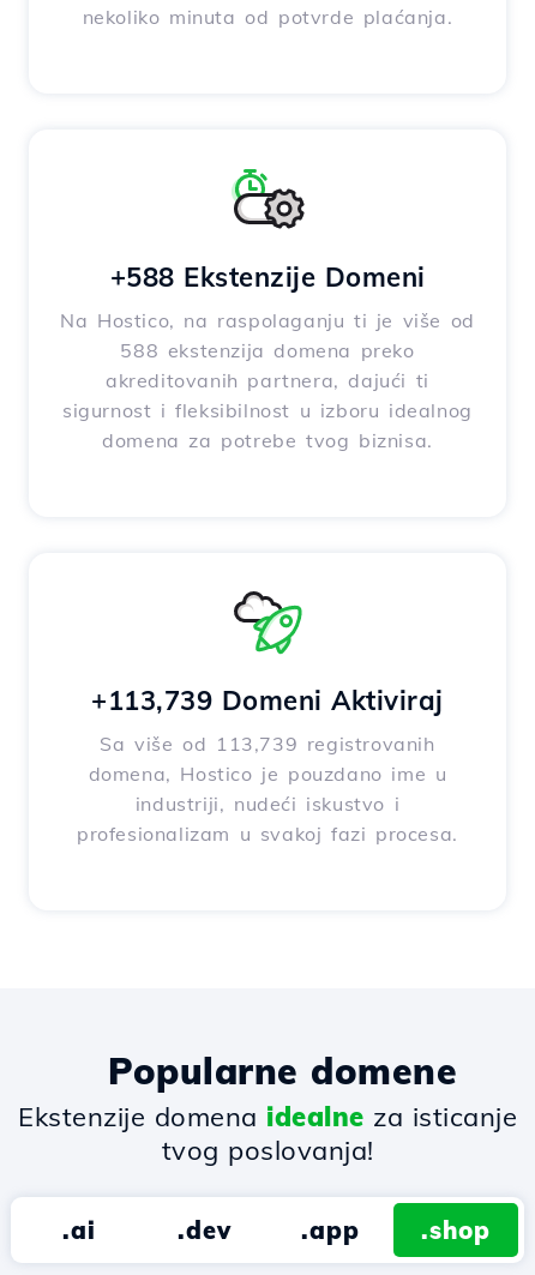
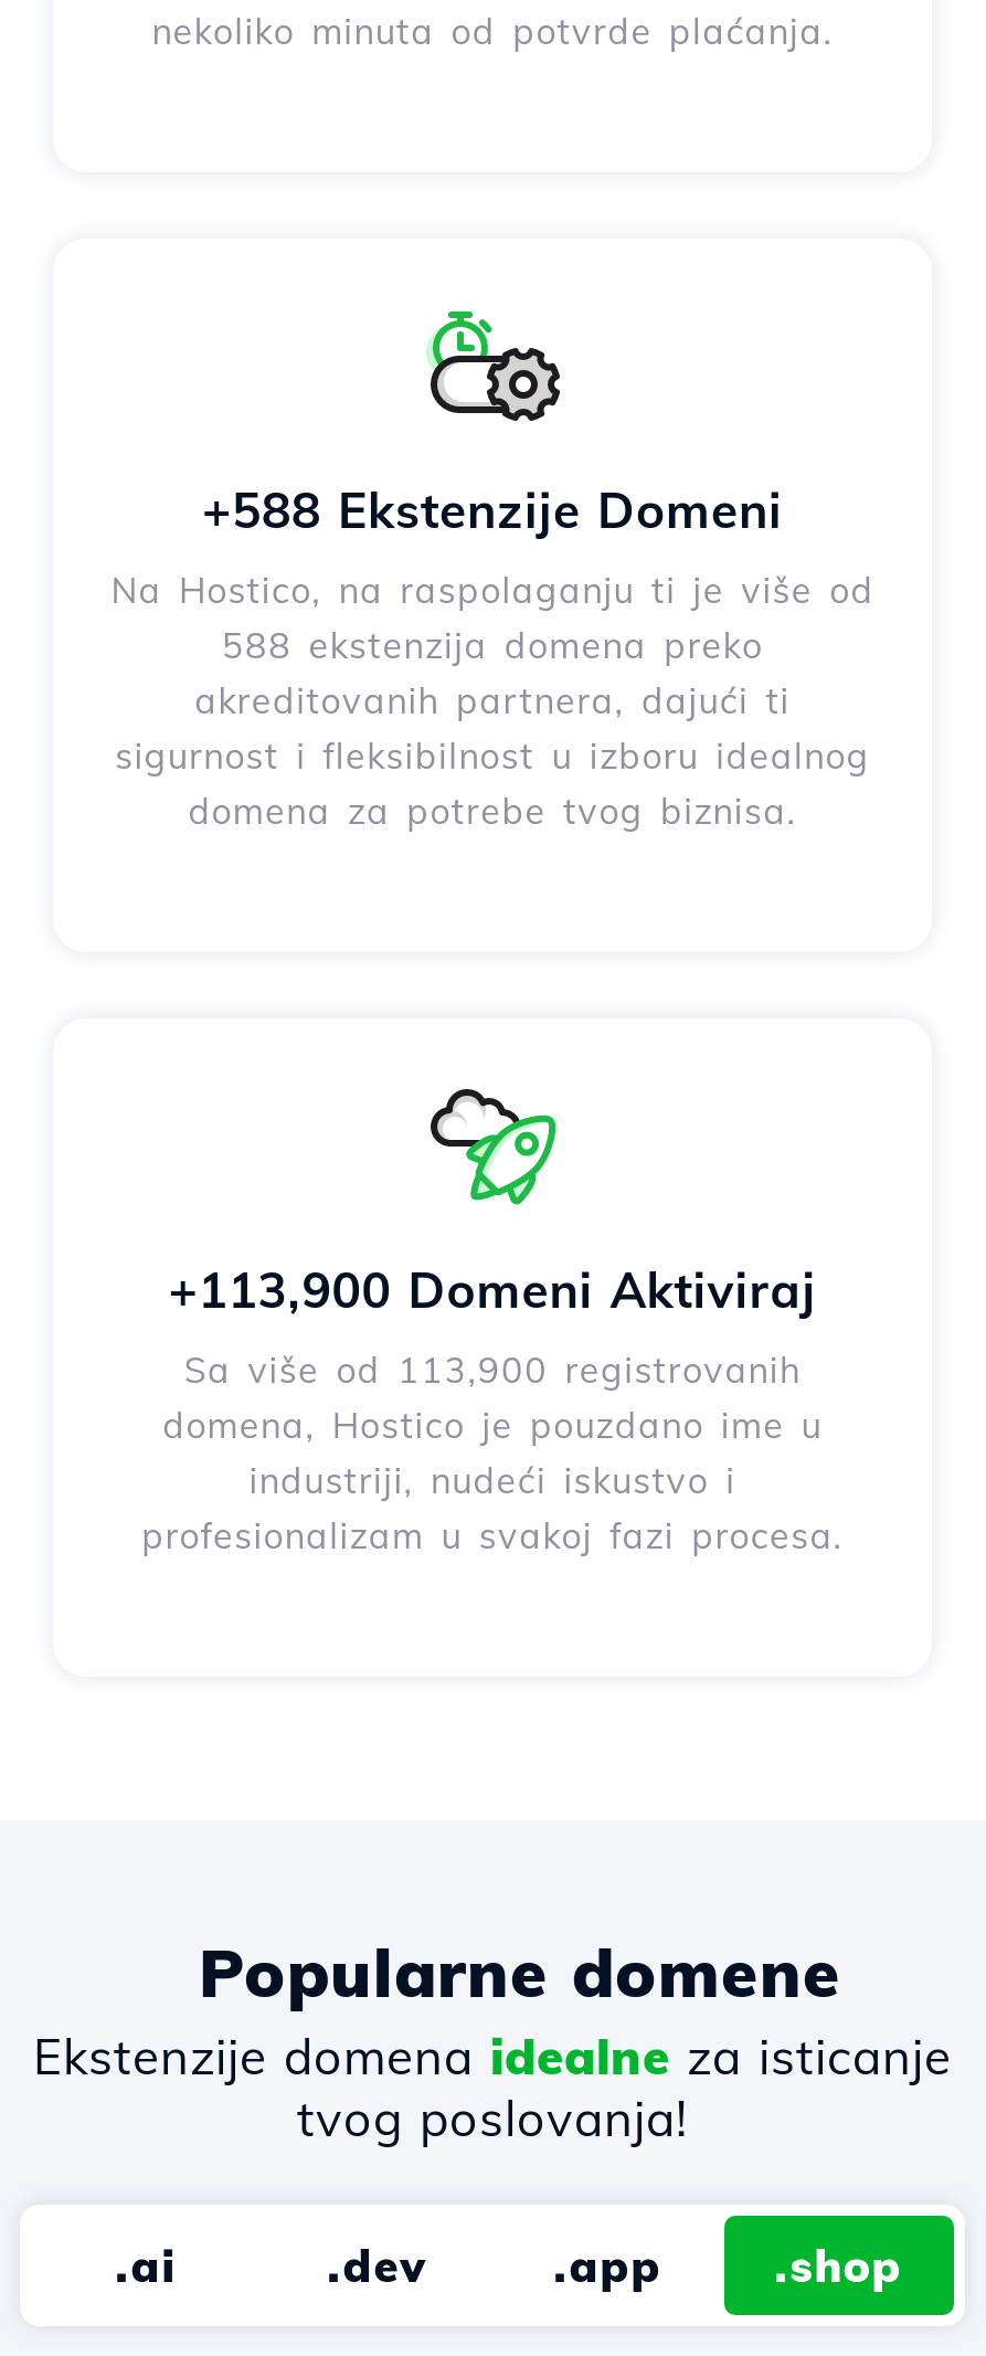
[91,684,444,718] +113,739 Domeni Aktiviraj -> [168,1260,817,1321] +113,900 Domeni Aktiviraj
[100,732,435,756] Sa više od 113,739 registrovanih -> [184,1348,801,1392] Sa više od 113,900 registrovanih

